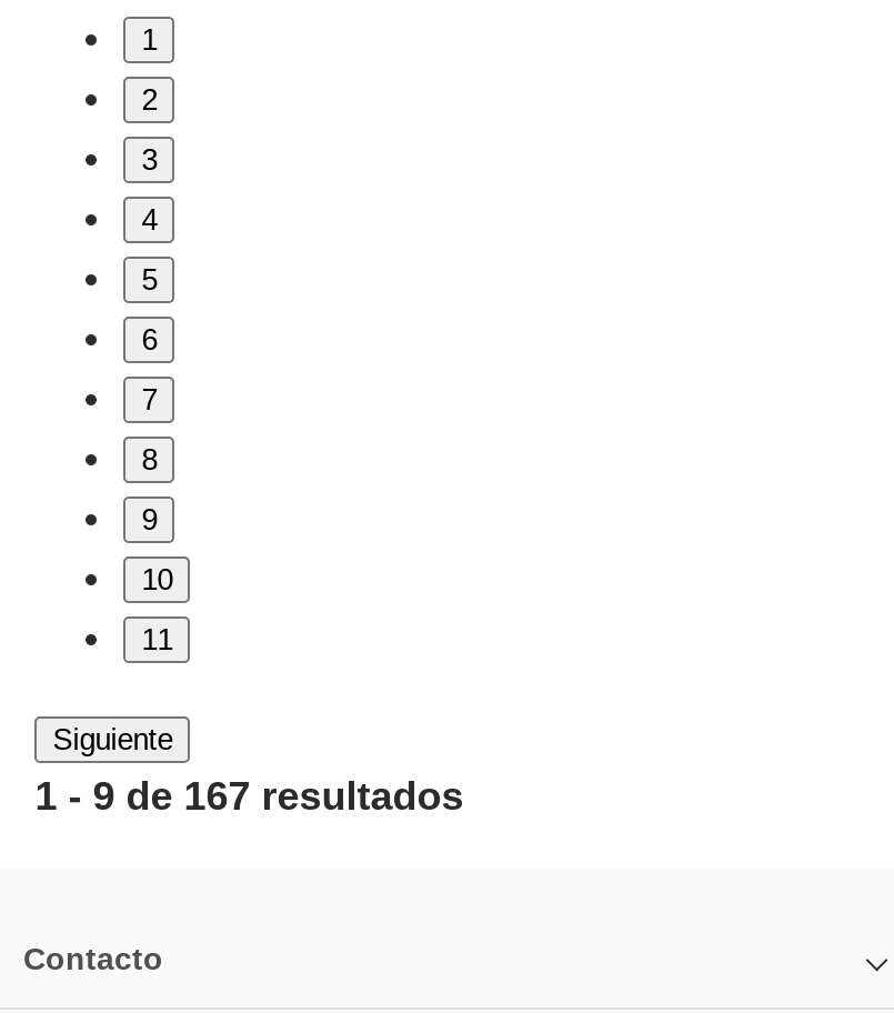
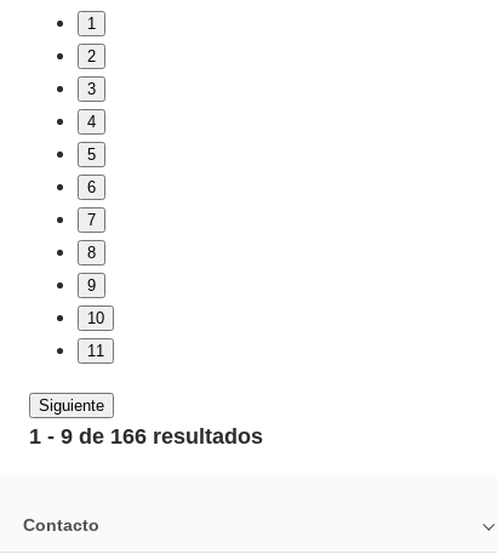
[35,775,464,819] 1 - 9 de 167 resultados -> [29,424,263,448] 1 - 9 de 166 resultados

